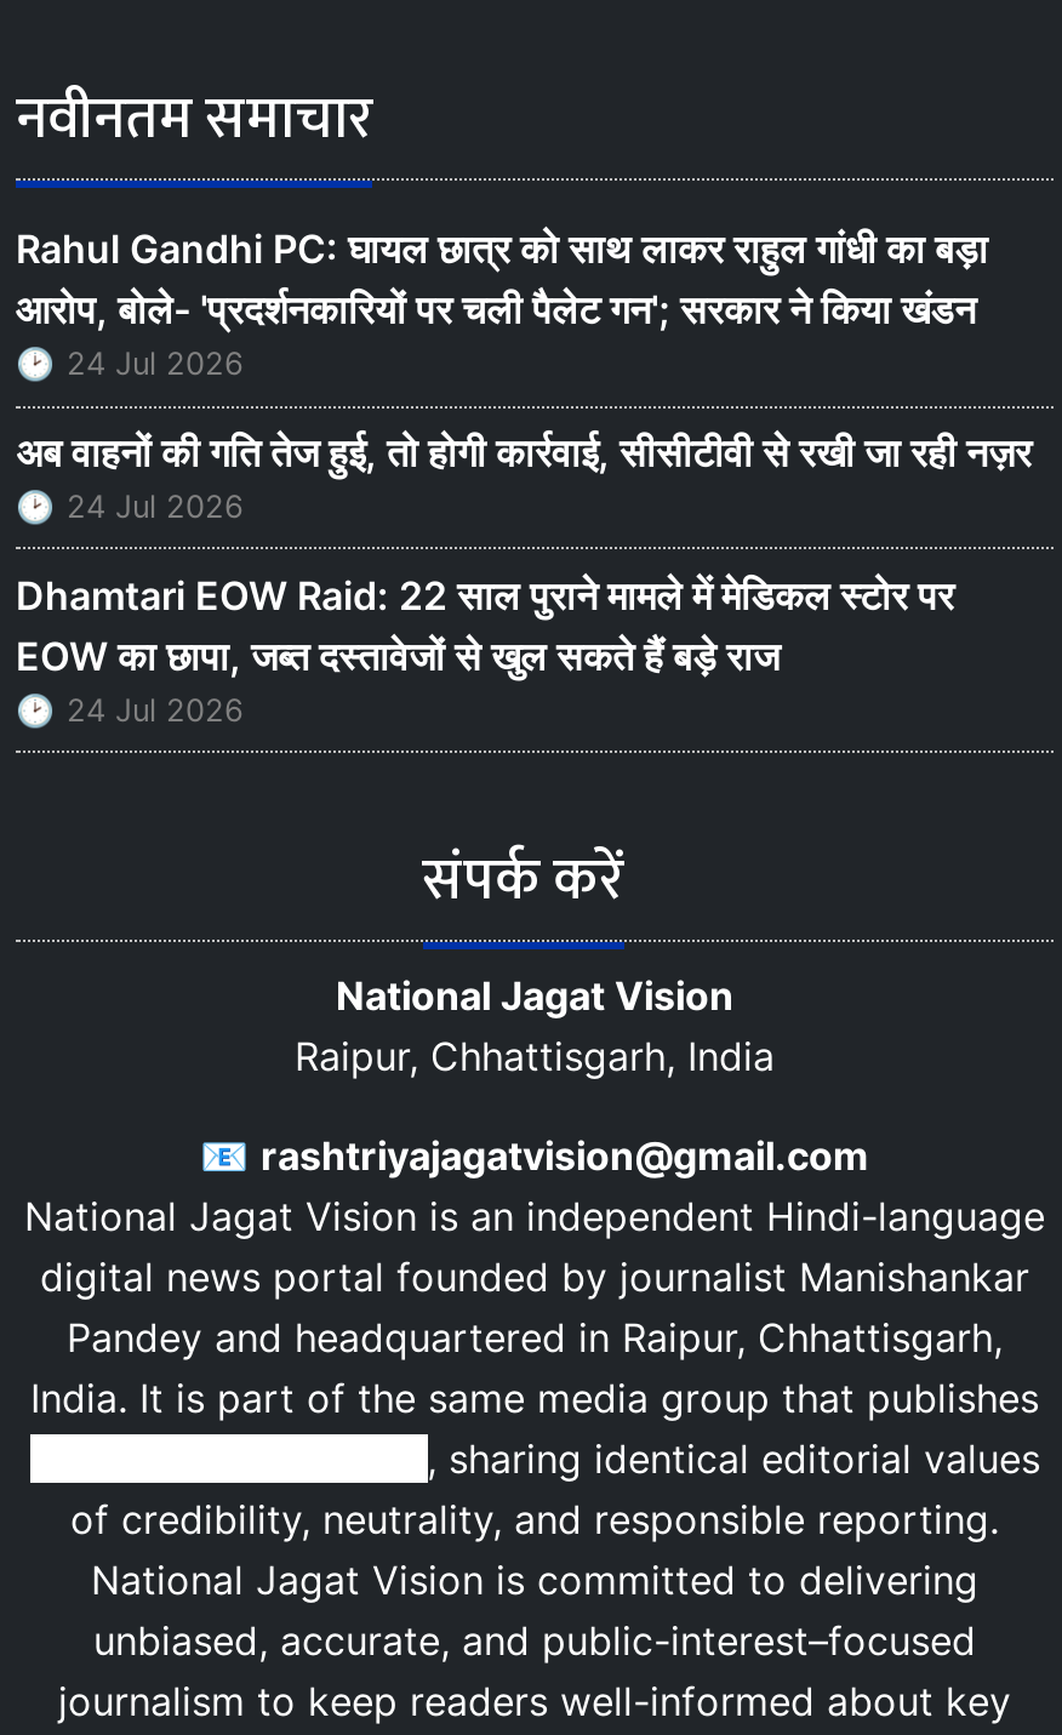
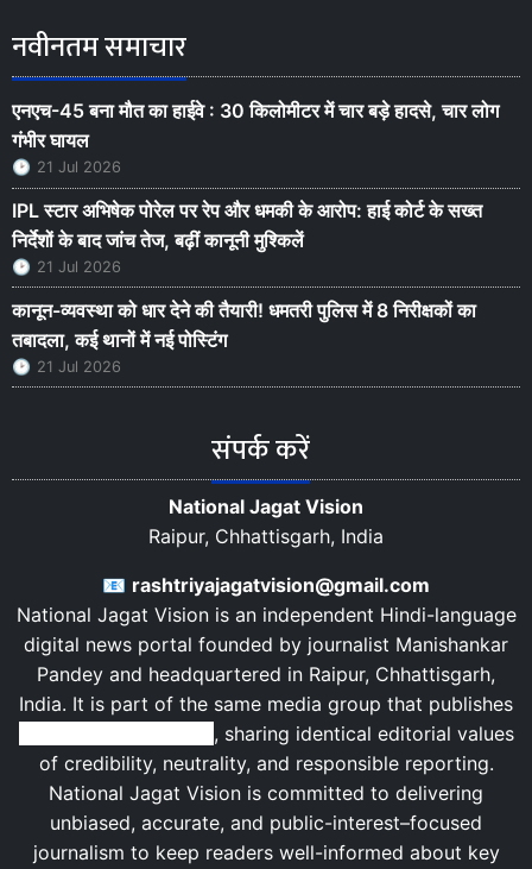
[16,225,988,382] Rahul Gandhi PC: घायल छात्र को साथ लाकर राहुल गांधी का बड़ा | आरोप, बोले- 'प्रदर्शनकारियों पर चली पैलेट गन'; सरकार ने किया खंडन | 24 Jul 2026 -> [12,99,499,176] एनएच-45 बना मौत का हाईवे : 30 किलोमीटर में चार बड़े हादसे, चार लोग | गंभीर घायल | 21 Jul 2026
[16,428,1032,525] अब वाहनों की गति तेज हुई, तो होगी कार्रवाई, सीसीटीवी से रखी जा रही नज़र | 24 Jul 2026 -> [12,198,482,276] IPL स्टार अभिषेक पोरेल पर रेप और धमकी के आरोप: हाई कोर्ट के सख्त | निर्देशों के बाद जांच तेज, बढ़ीं कानूनी मुश्किलें | 21 Jul 2026
[16,570,954,728] Dhamtari EOW Raid: 22 साल पुराने मामले में मेडिकल स्टोर पर | EOW का छापा, जब्त दस्तावेजों से खुल सकते हैं बड़े राज | 24 Jul 2026 -> [12,298,476,375] कानून-व्यवस्था को धार देने की तैयारी! धमतरी पुलिस में 8 निरीक्षकों का | तबादला, कई थानों में नई पोस्टिंग | 21 Jul 2026

